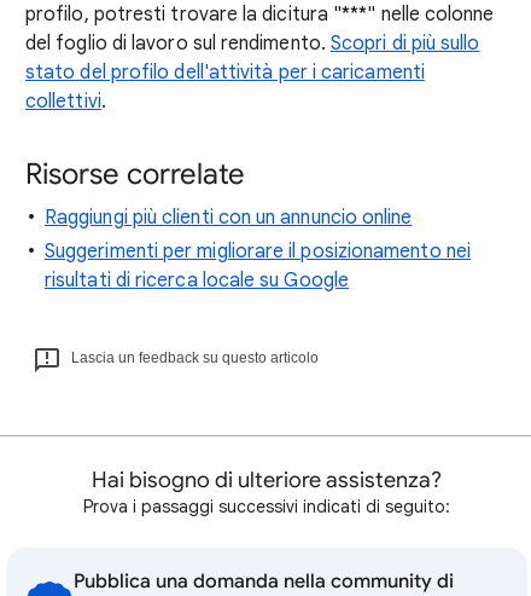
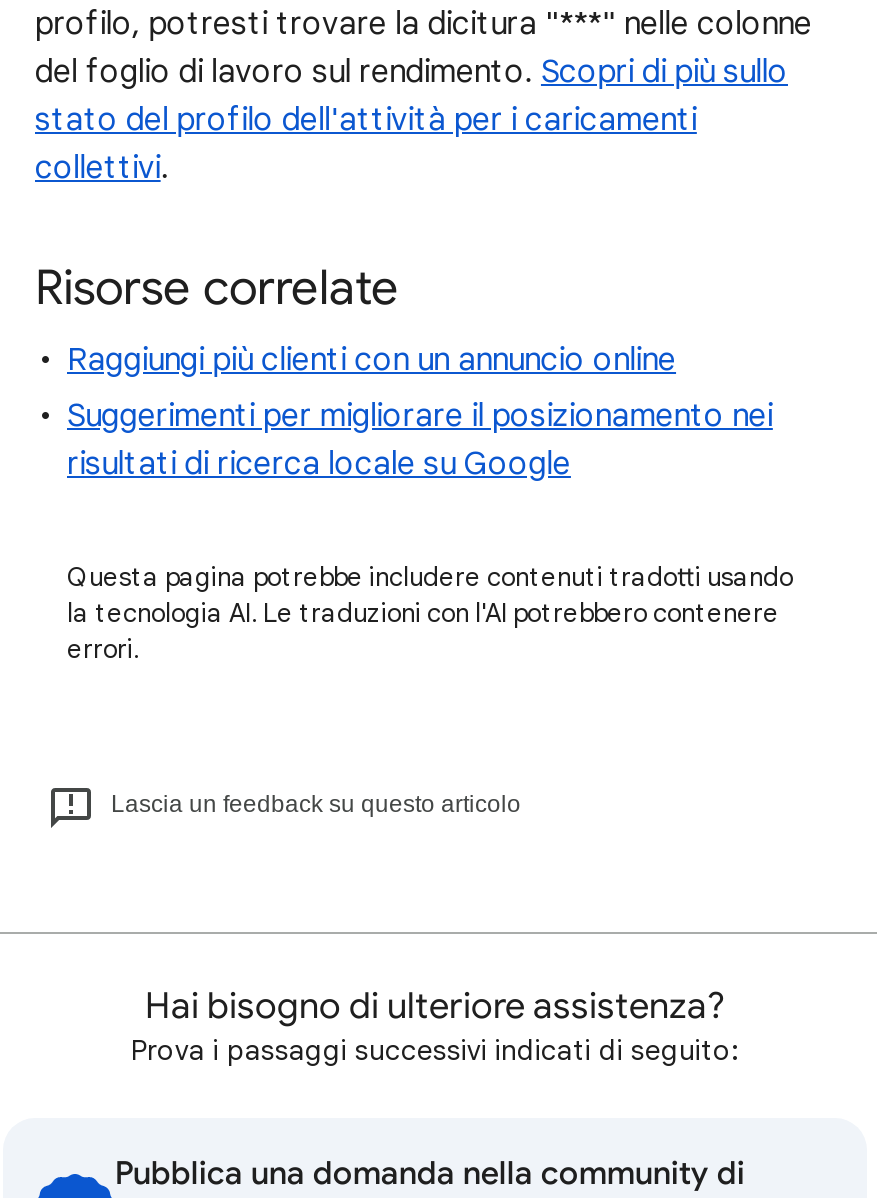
none -> [67,560,793,666] Questa pagina potrebbe includere contenuti tradotti usando | la tecnologia AI. Le traduzioni con l'AI potrebbero contenere | errori.

